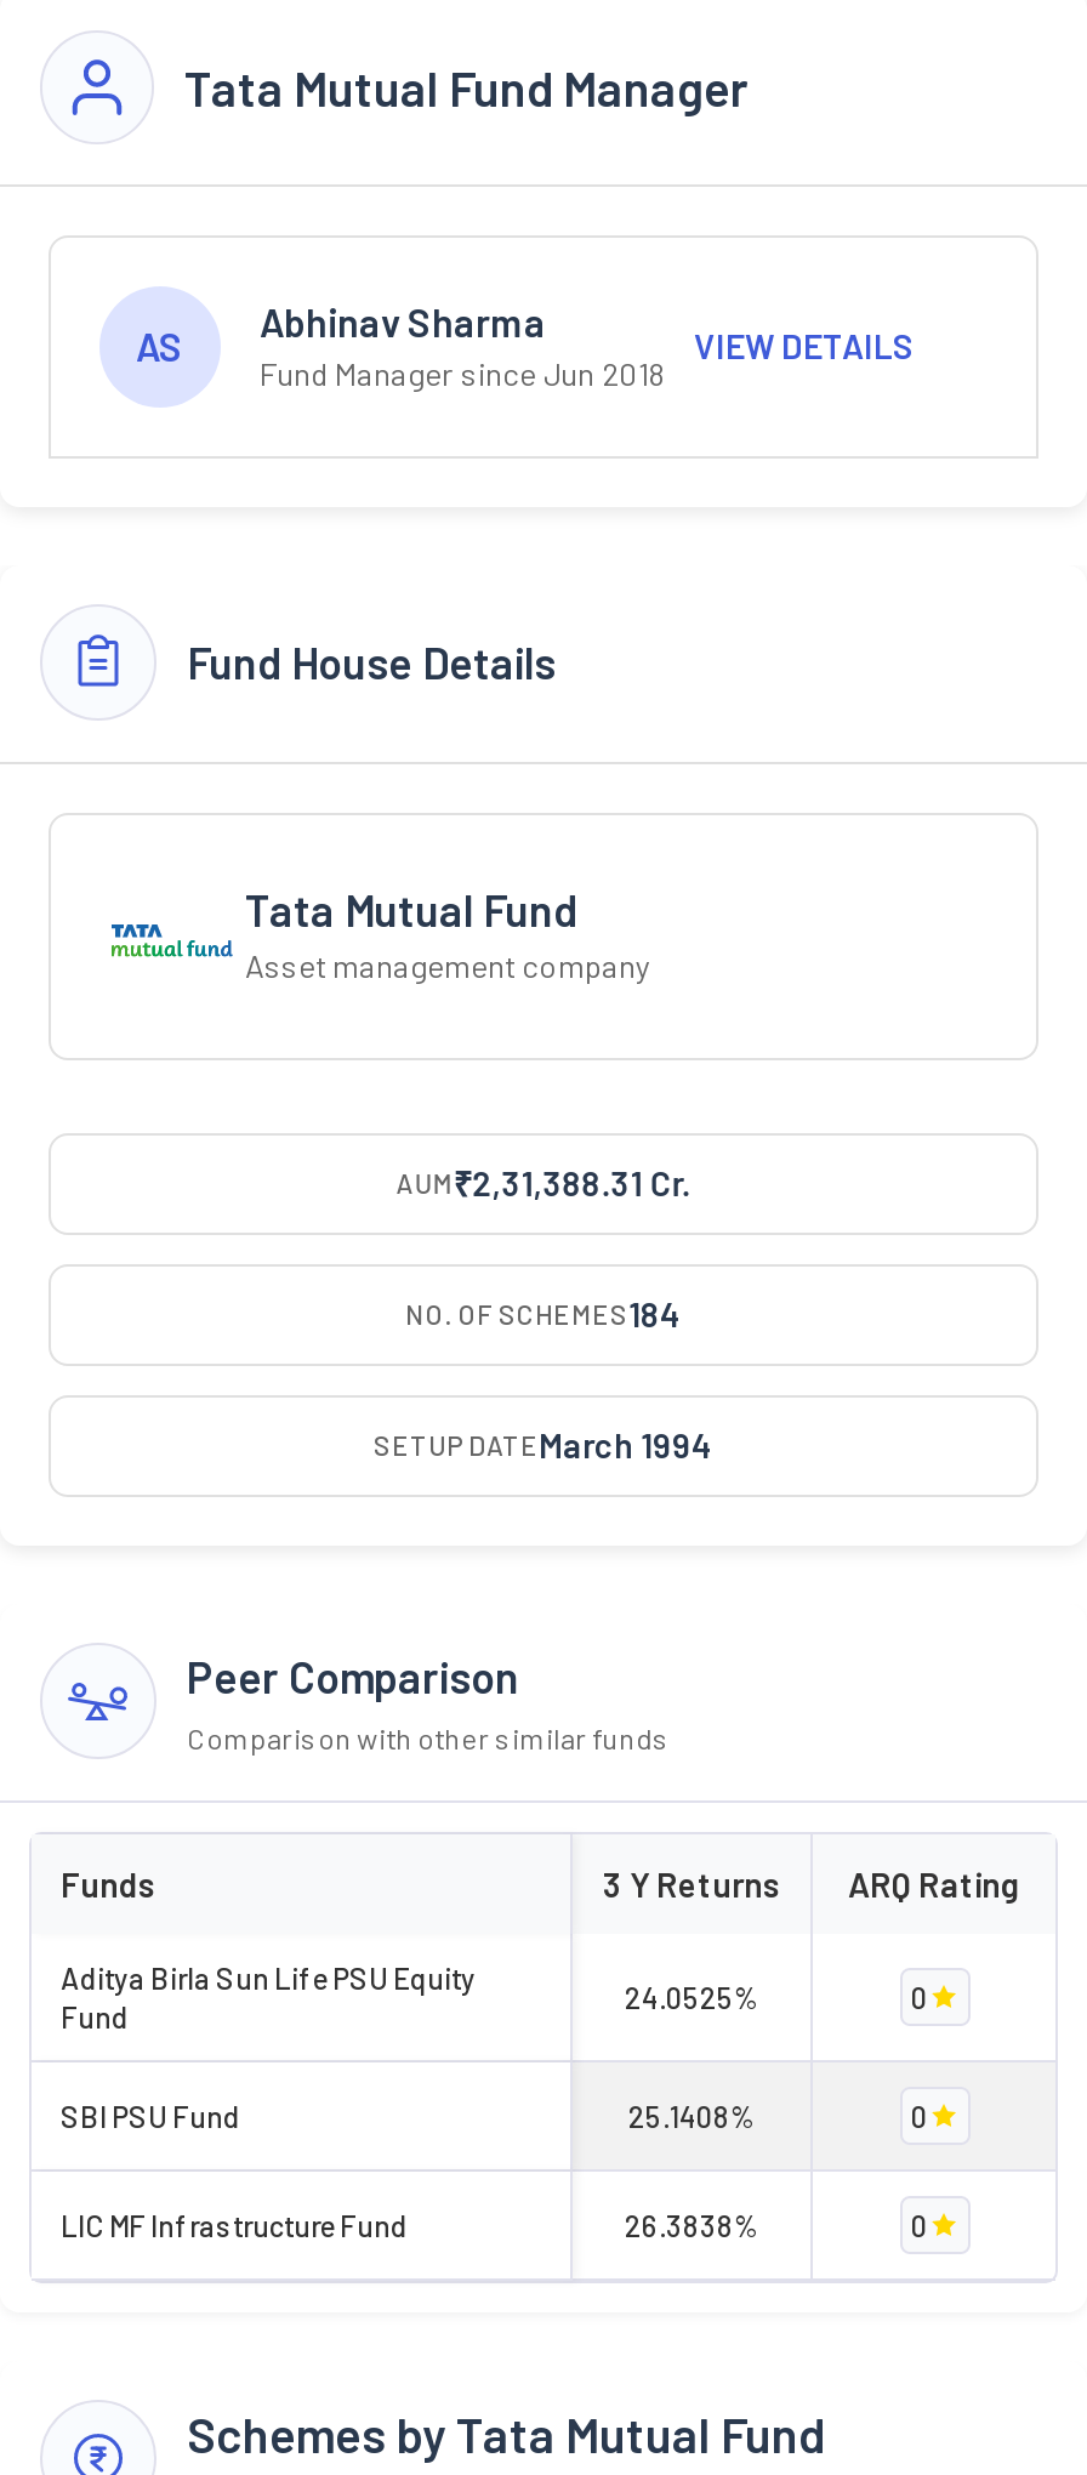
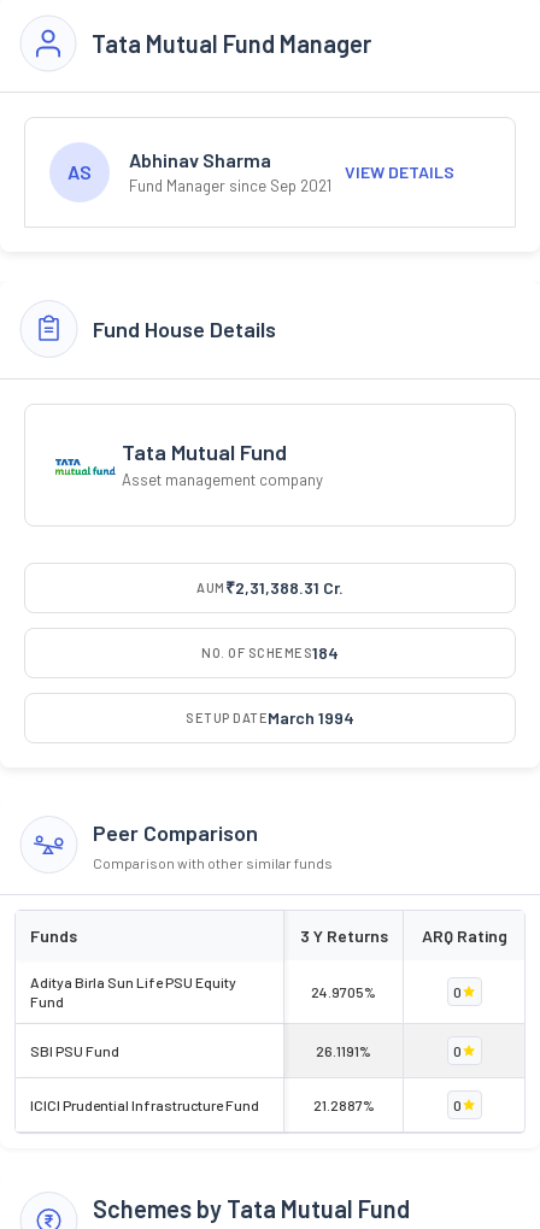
[260,355,665,394] Fund Manager since Jun 2018 -> [129,176,331,196] Fund Manager since Sep 2021
[625,1980,758,2014] 24.0525% -> [311,983,376,1000] 24.9705%
[628,2099,755,2133] 25.1408% -> [316,1042,371,1059] 26.1191%
[61,2208,408,2242] LIC MF Infrastructure Fund -> [30,1096,259,1113] ICICI Prudential Infrastructure Fund
[625,2208,758,2242] 26.3838% -> [313,1096,374,1113] 21.2887%

